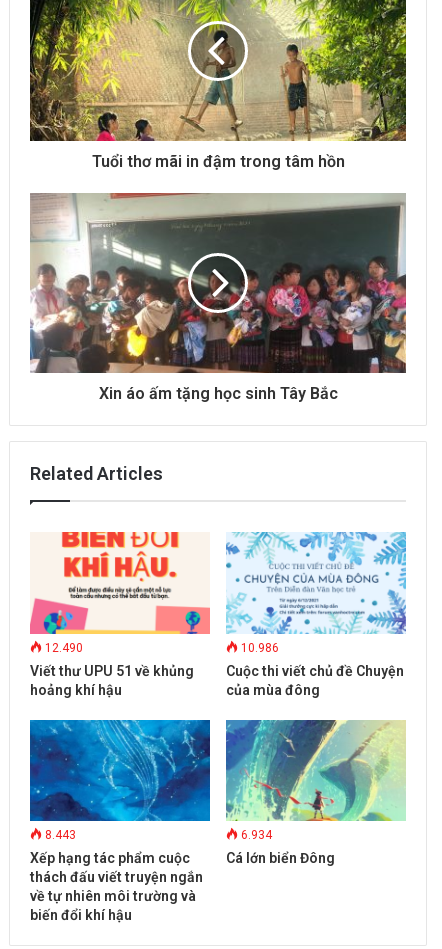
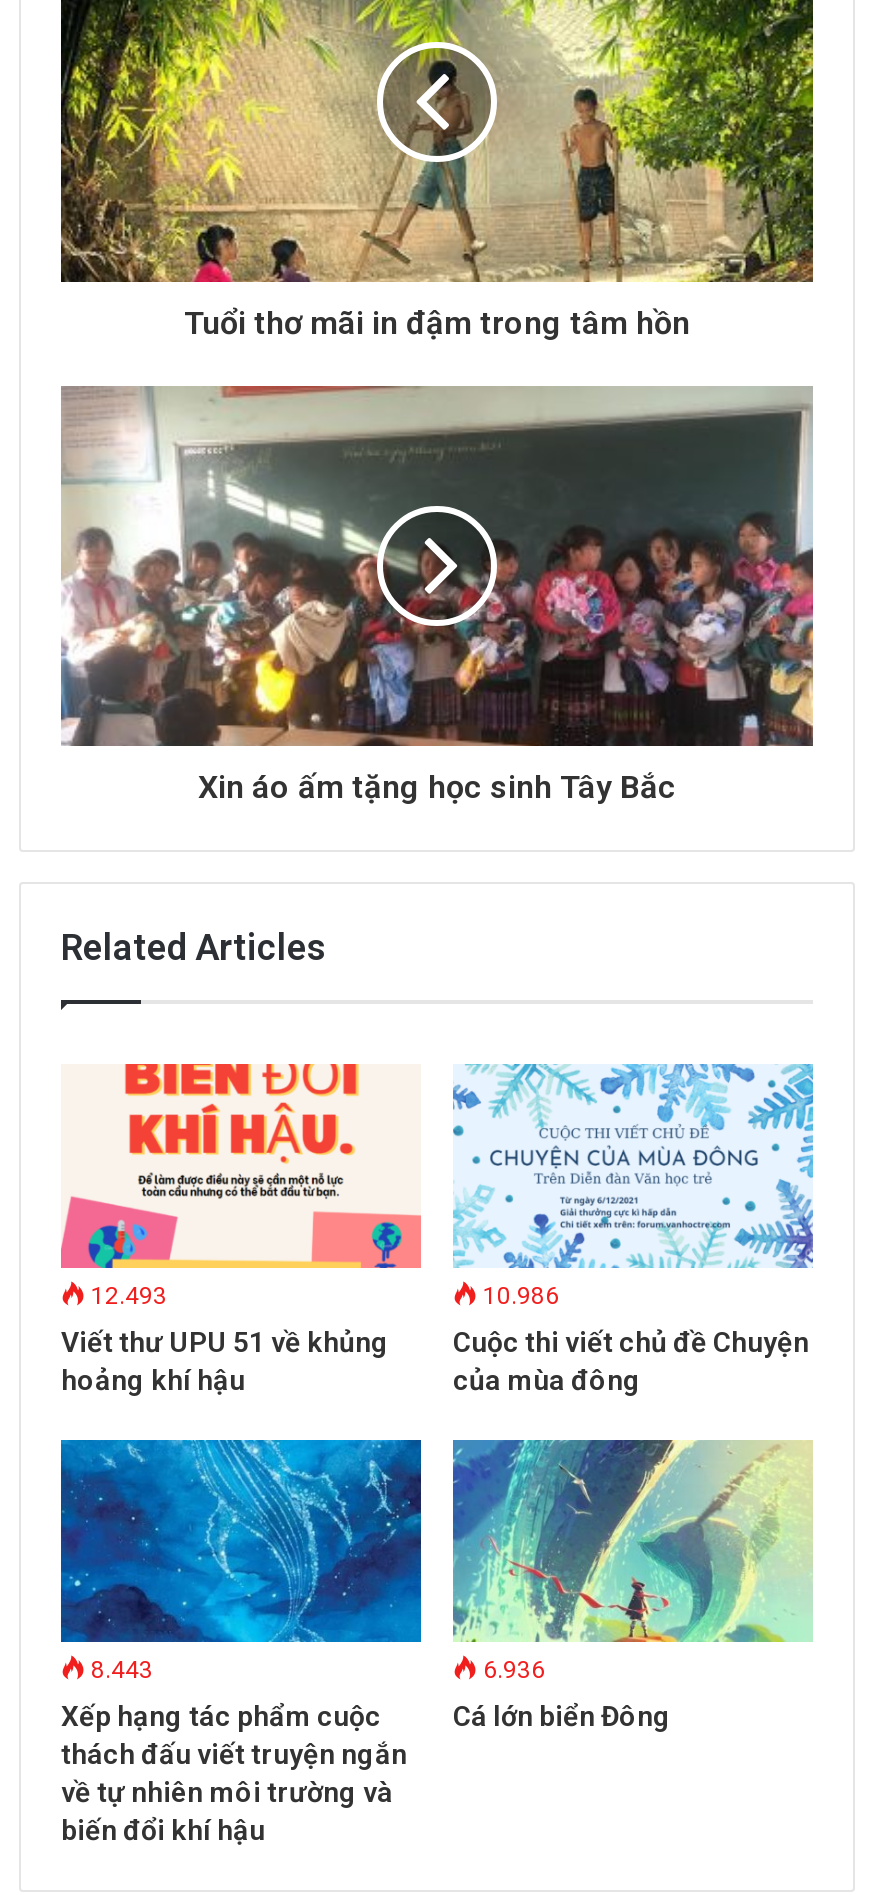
[42,640,83,654] 12.490 -> [85,1281,167,1309] 12.493
[238,828,272,842] 6.934 -> [477,1656,545,1684] 6.936

